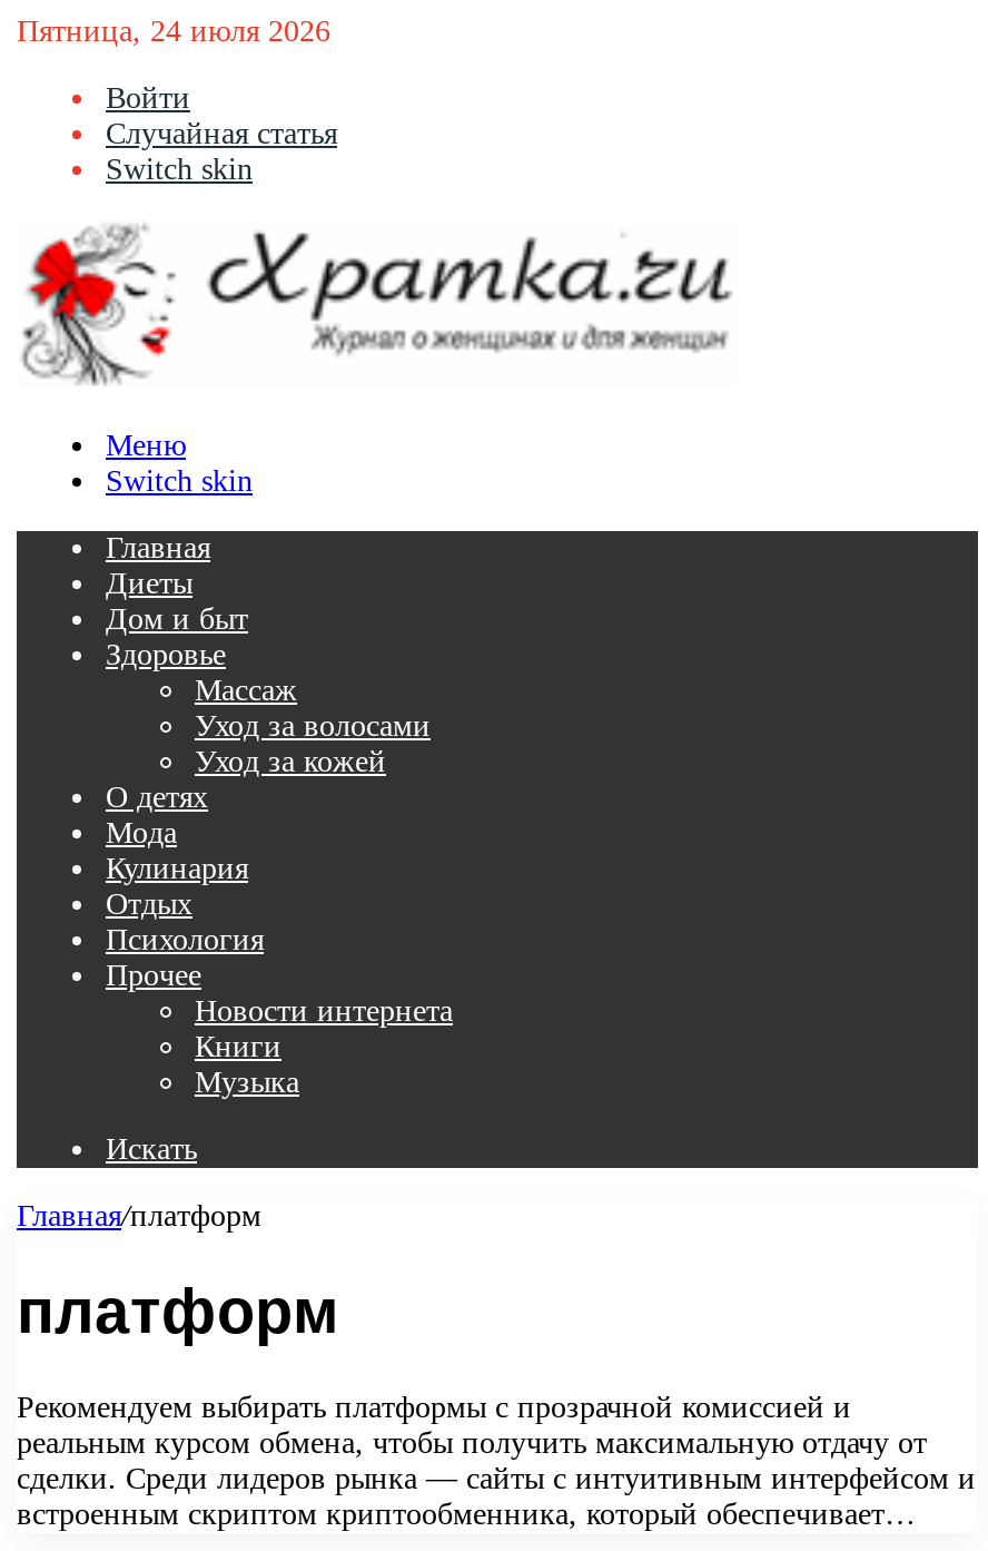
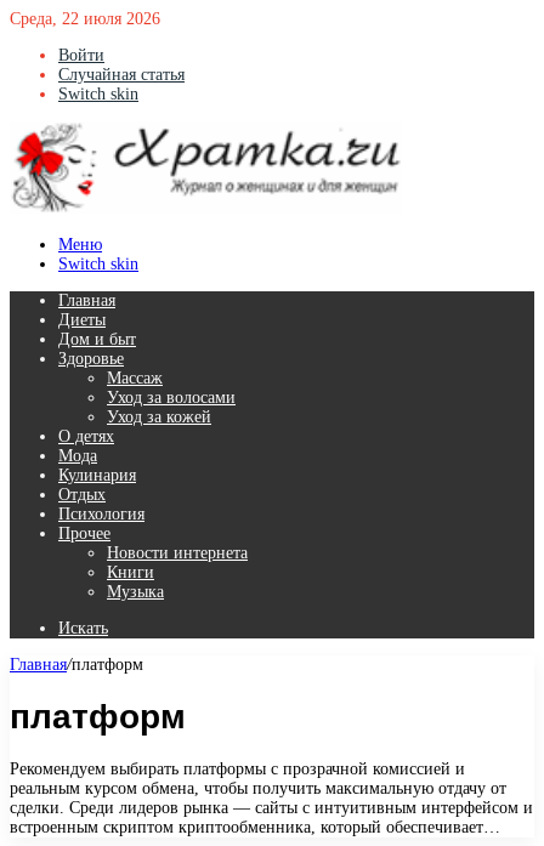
[17,14,330,48] Пятница, 24 июля 2026 -> [10,10,160,28] Среда, 22 июля 2026

